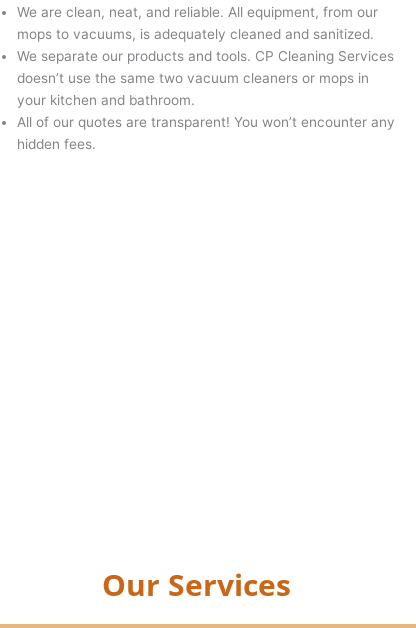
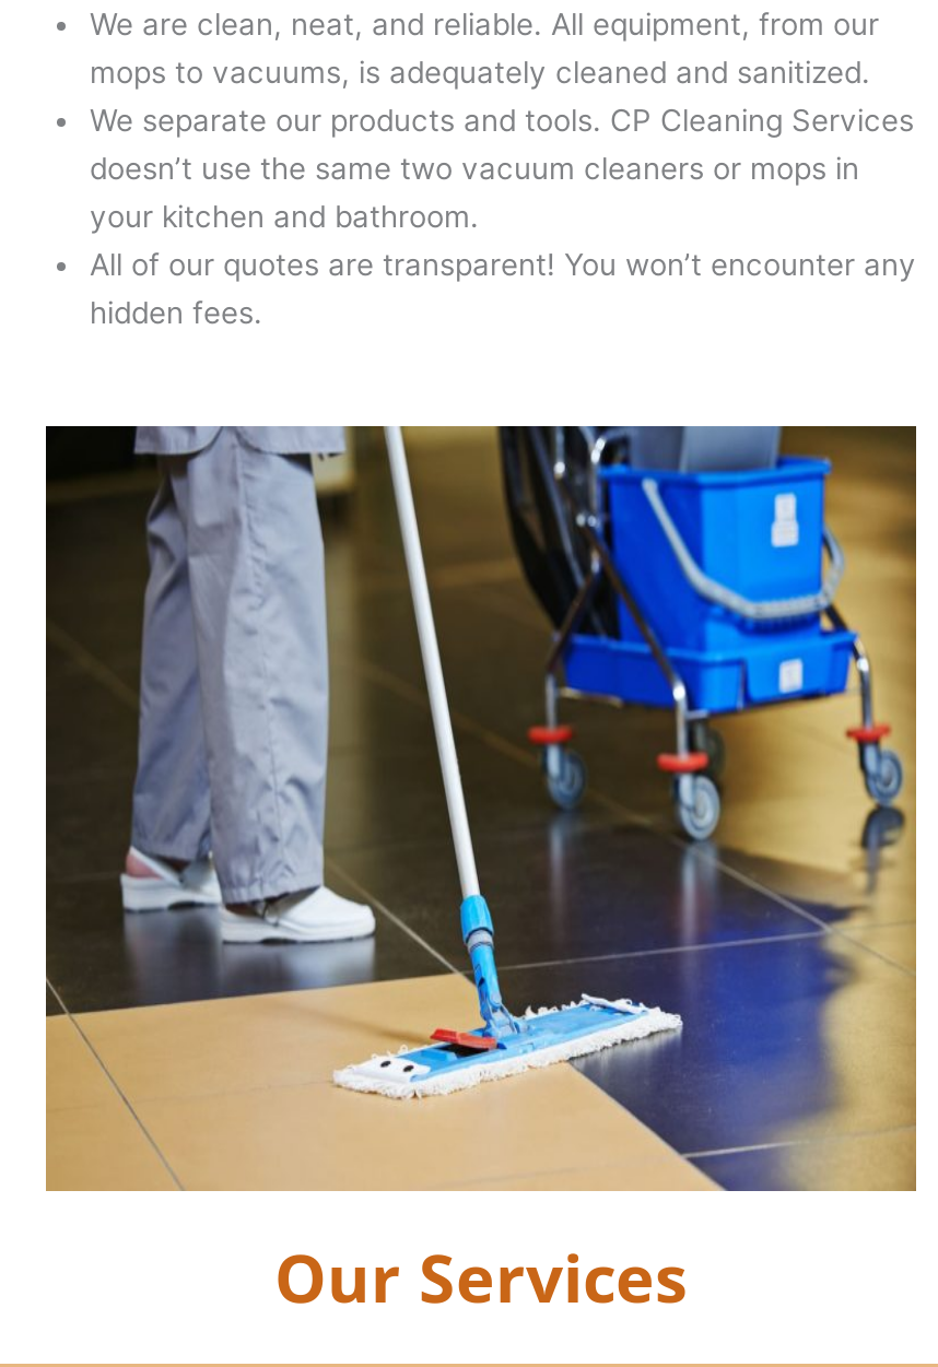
none -> [44,424,918,1193] [image]

